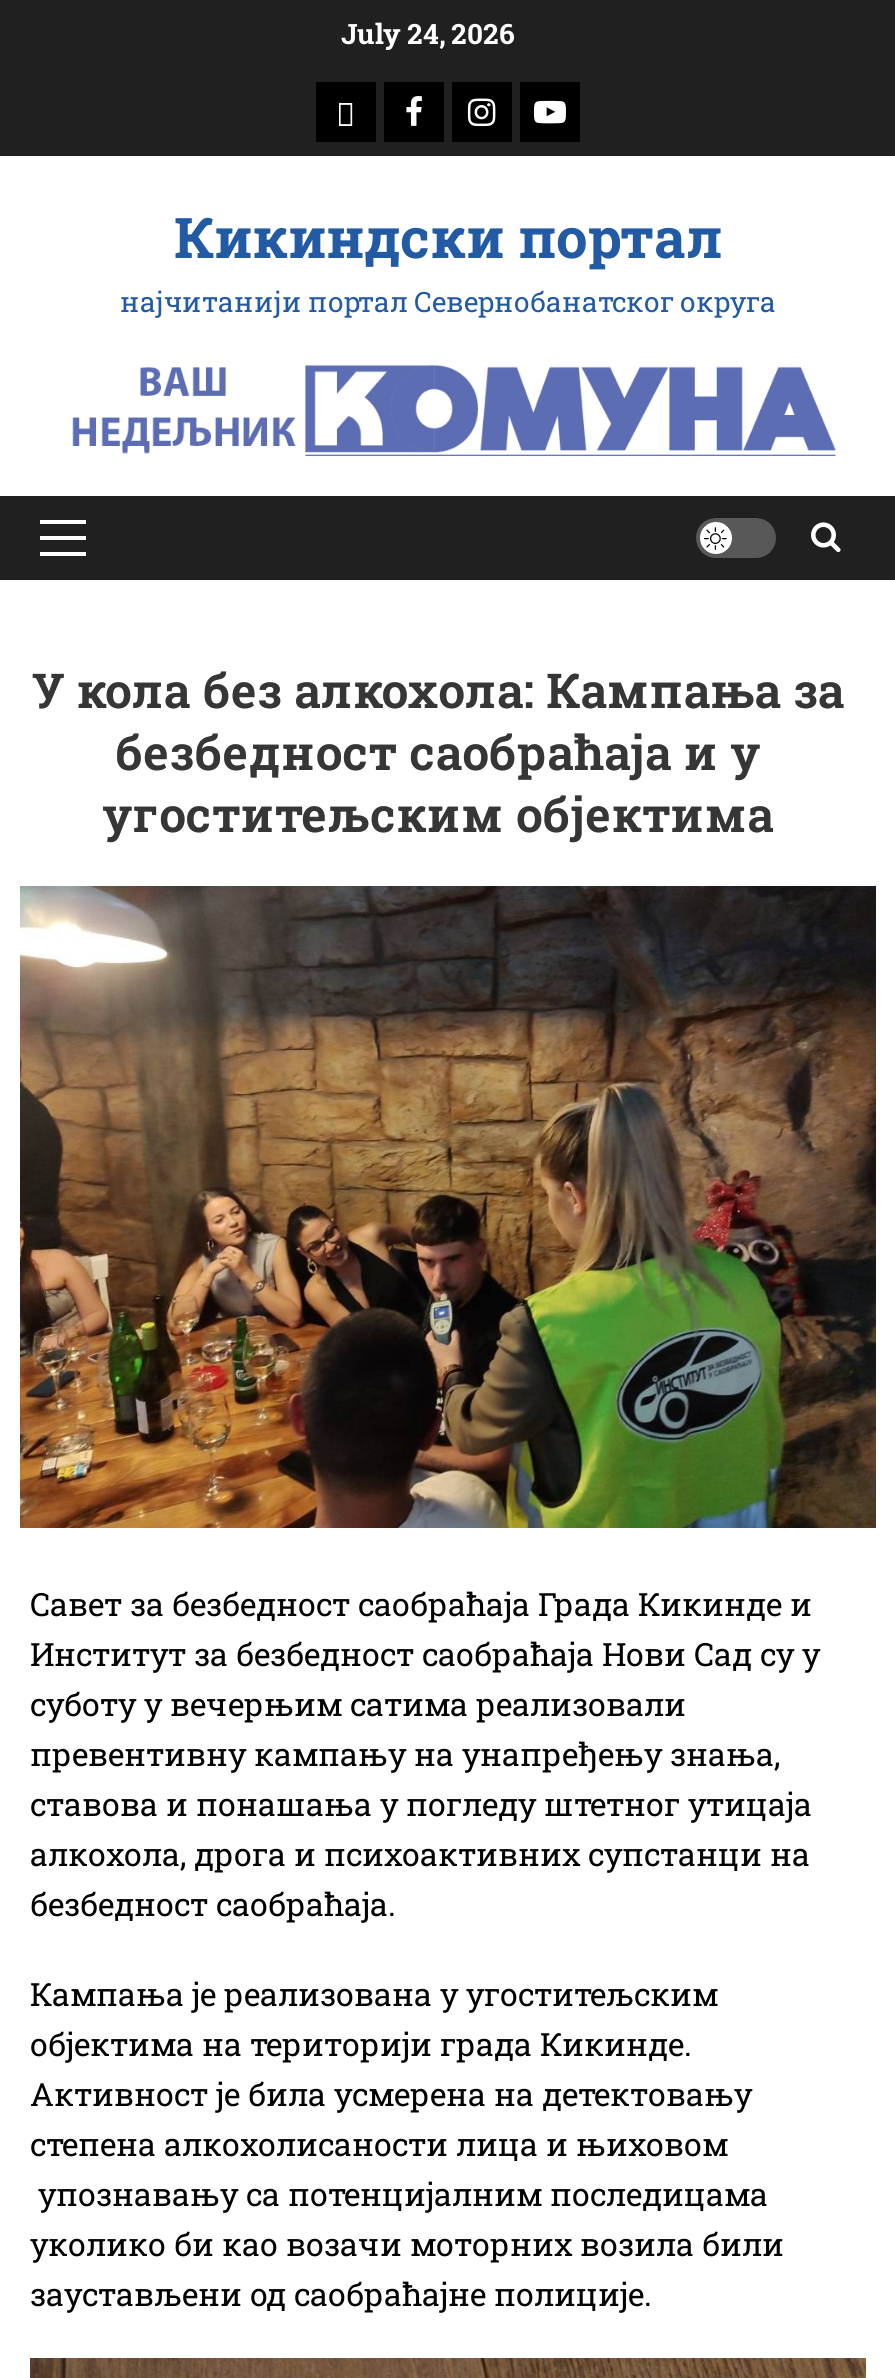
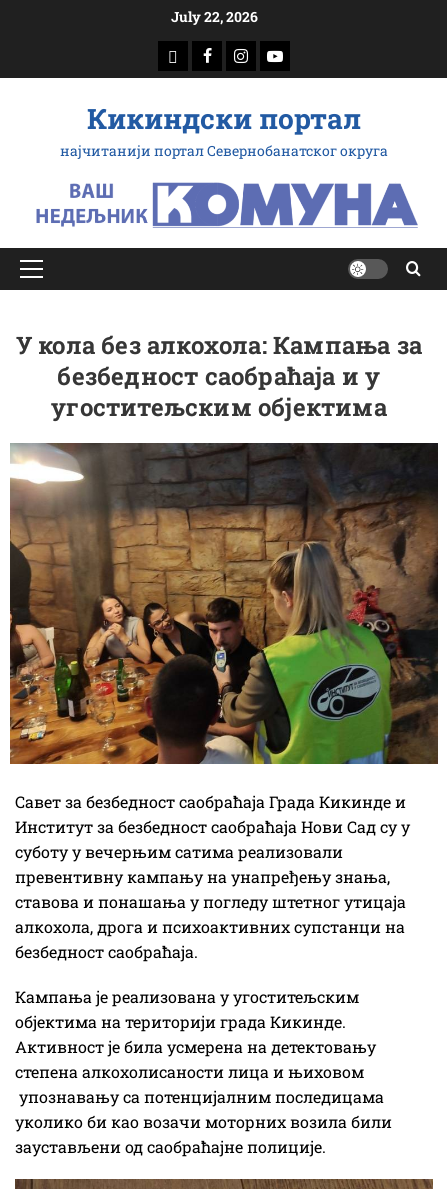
[341,14,515,52] July 24, 2026 -> [170,7,257,26] July 22, 2026

